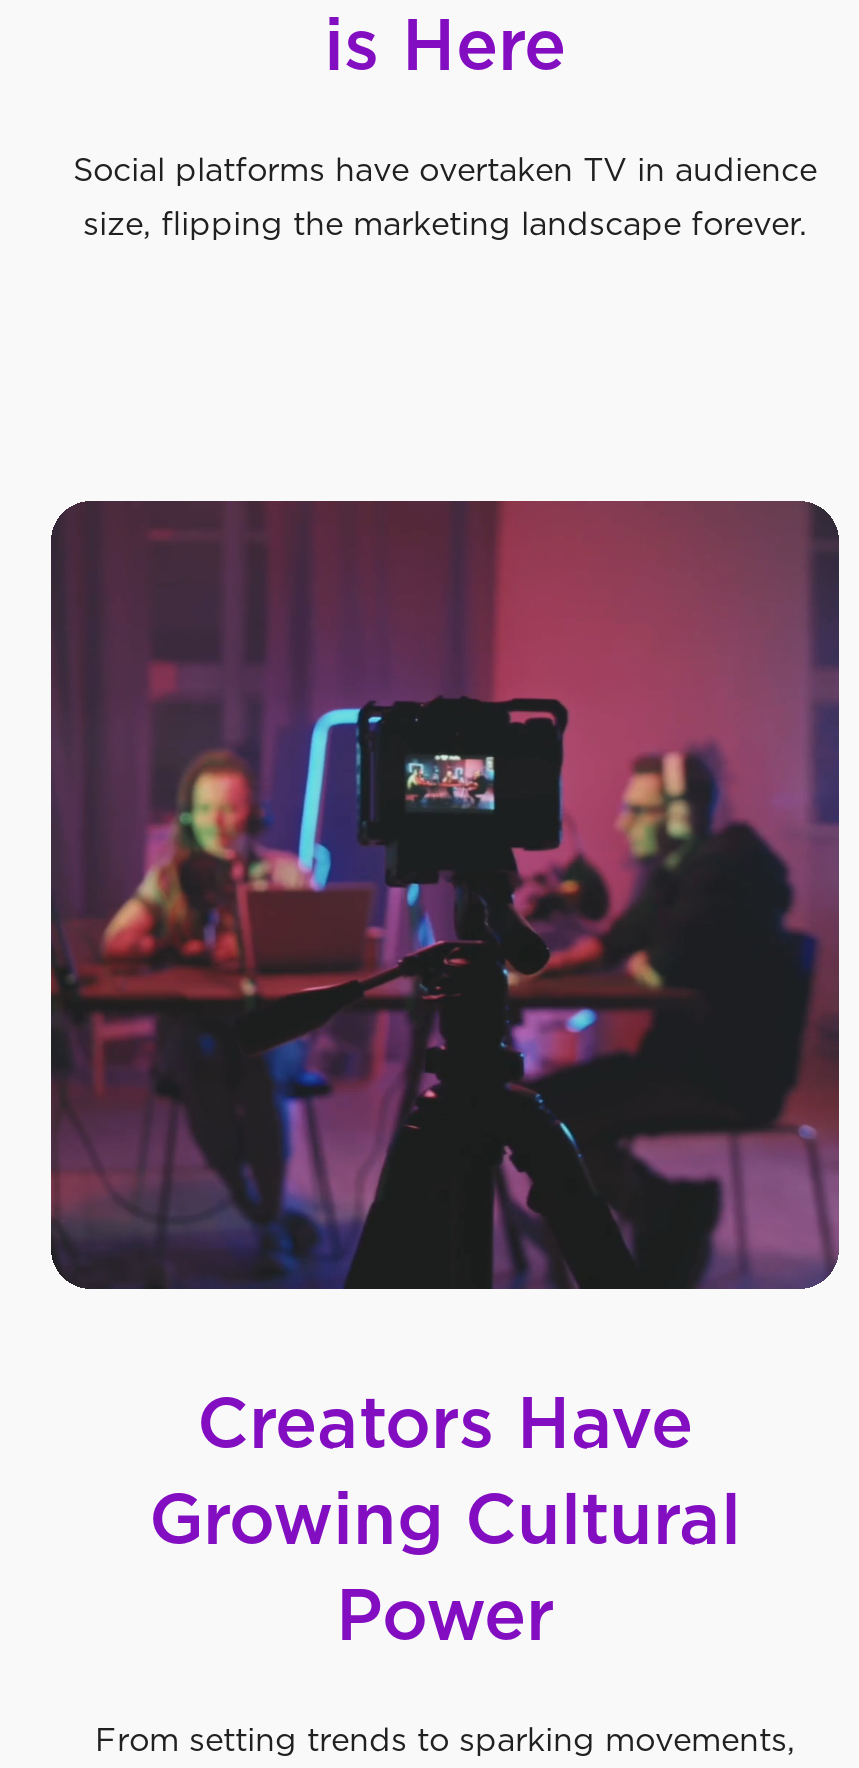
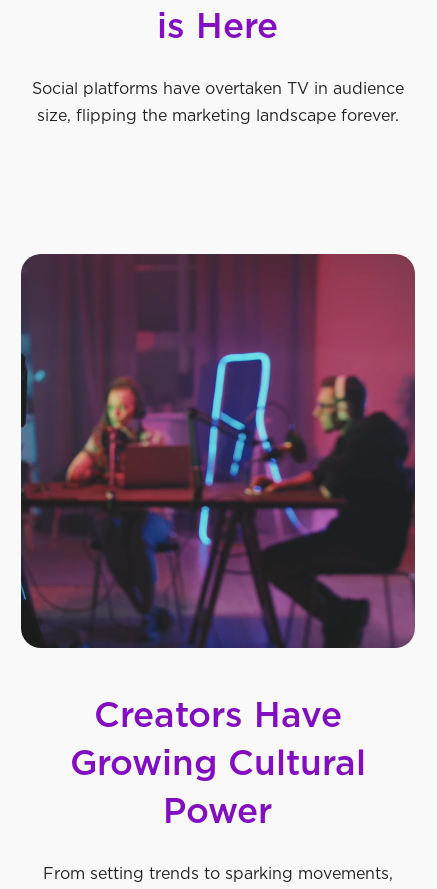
[49,501,841,1289] [image] -> [20,254,416,648] [image]

